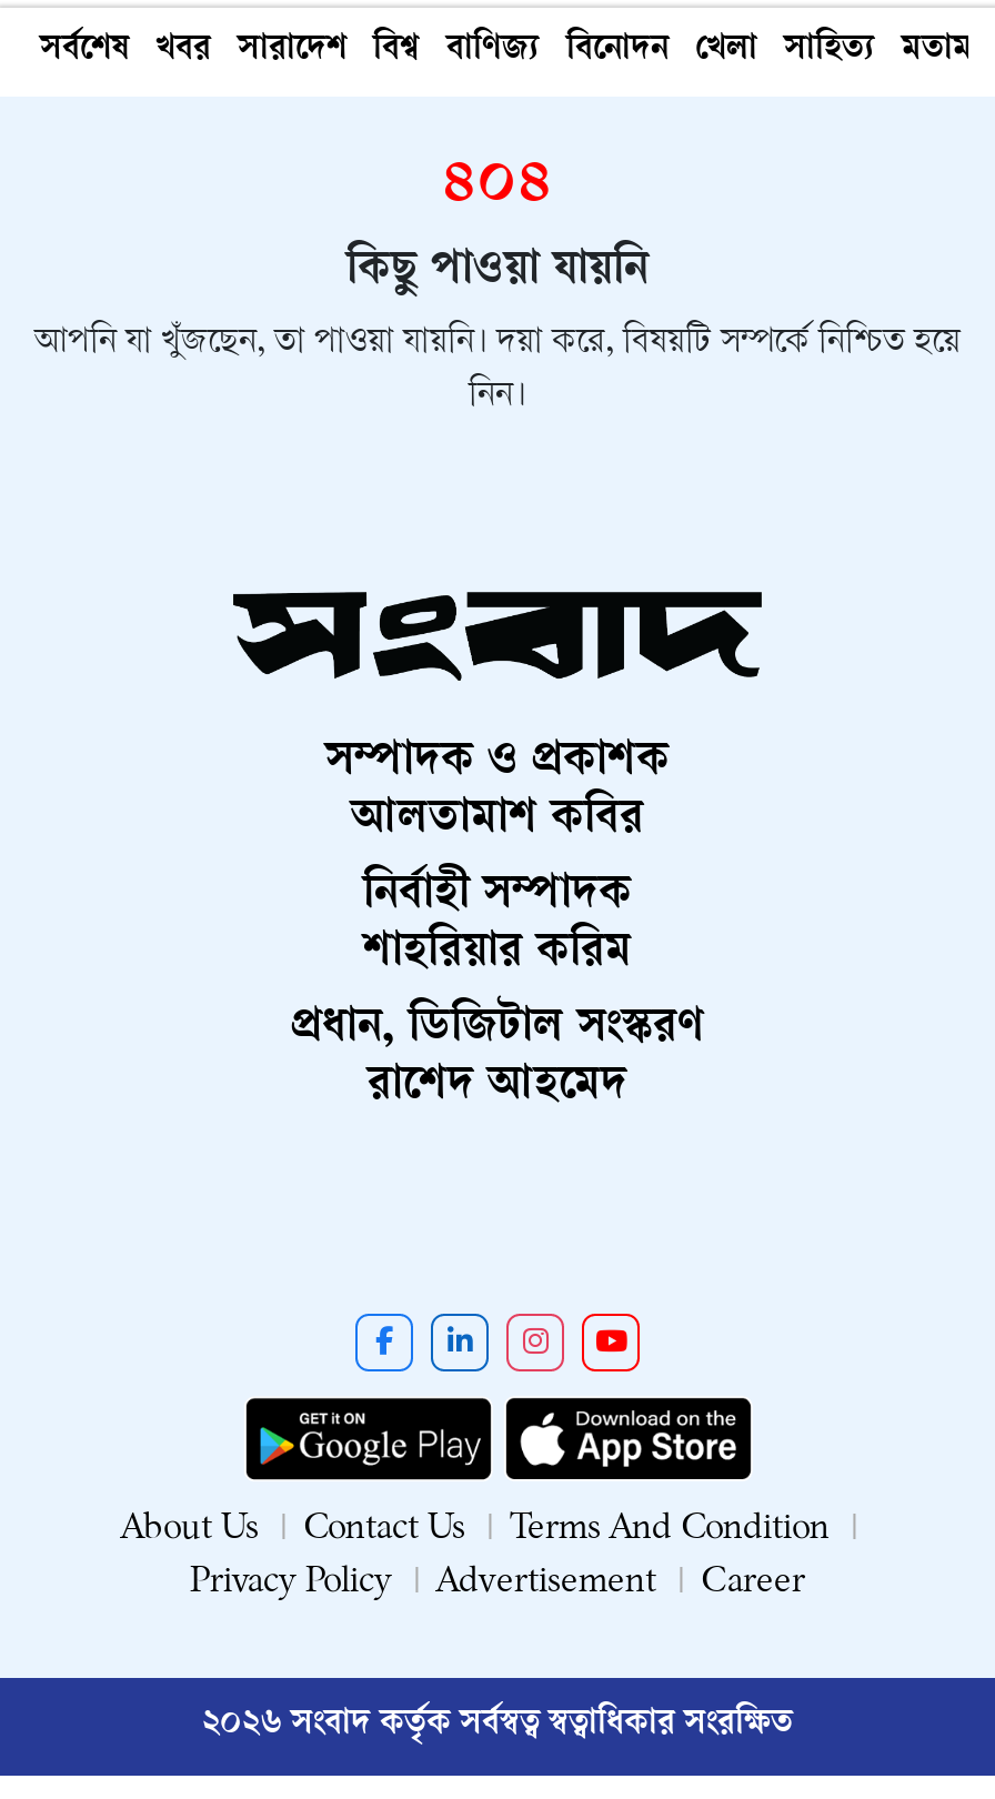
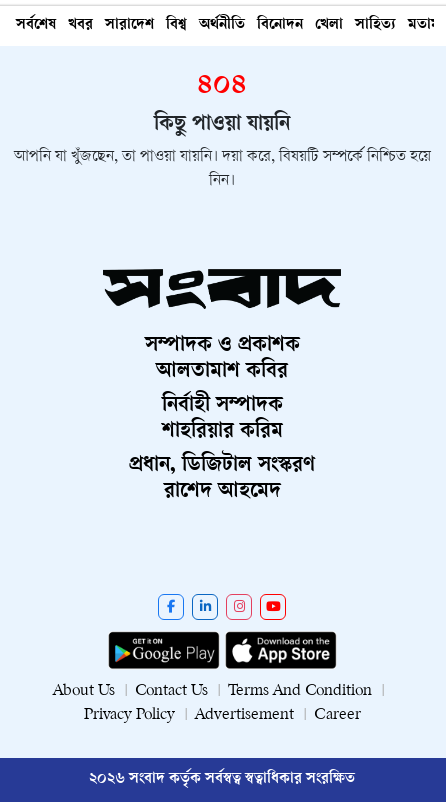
[446,32,540,70] বাণিজ্য -> [199,17,245,34] অর্থনীতি

